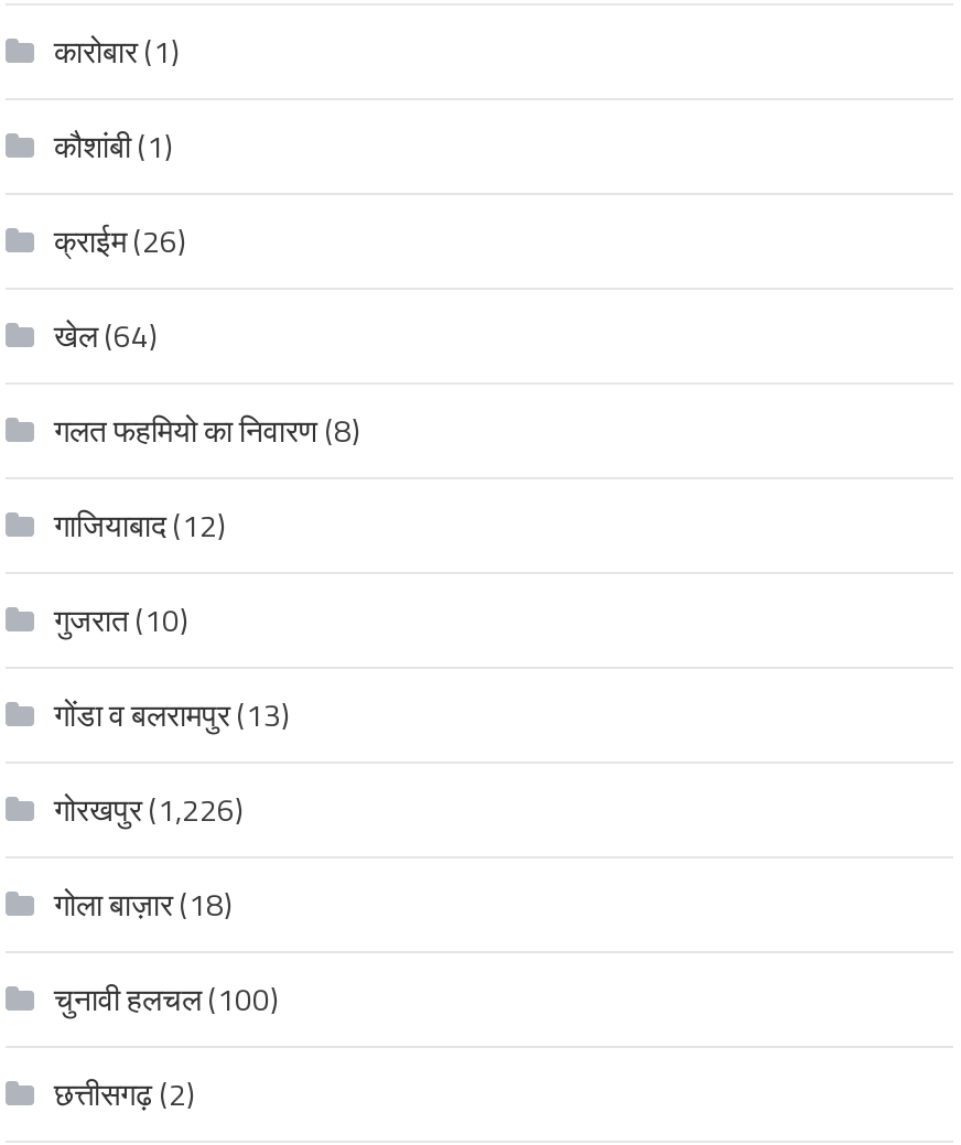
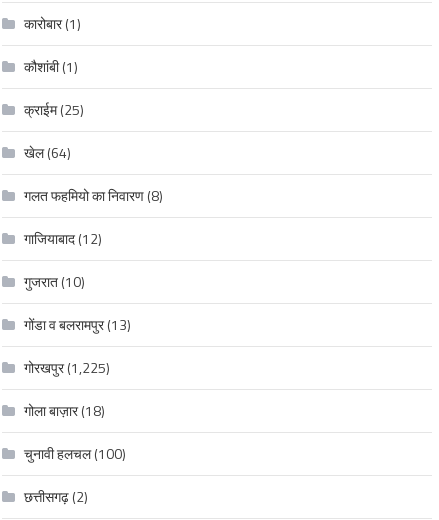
[54,218,186,264] क्राईम(26) -> [24,99,84,120] क्राईम(25)
[54,786,244,832] गोरखपुर(1,226) -> [24,357,110,378] गोरखपुर(1,225)

